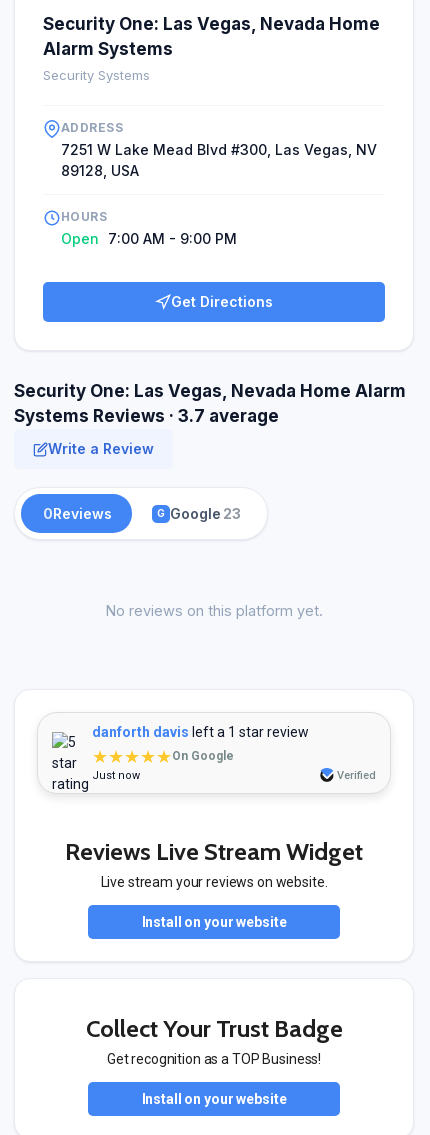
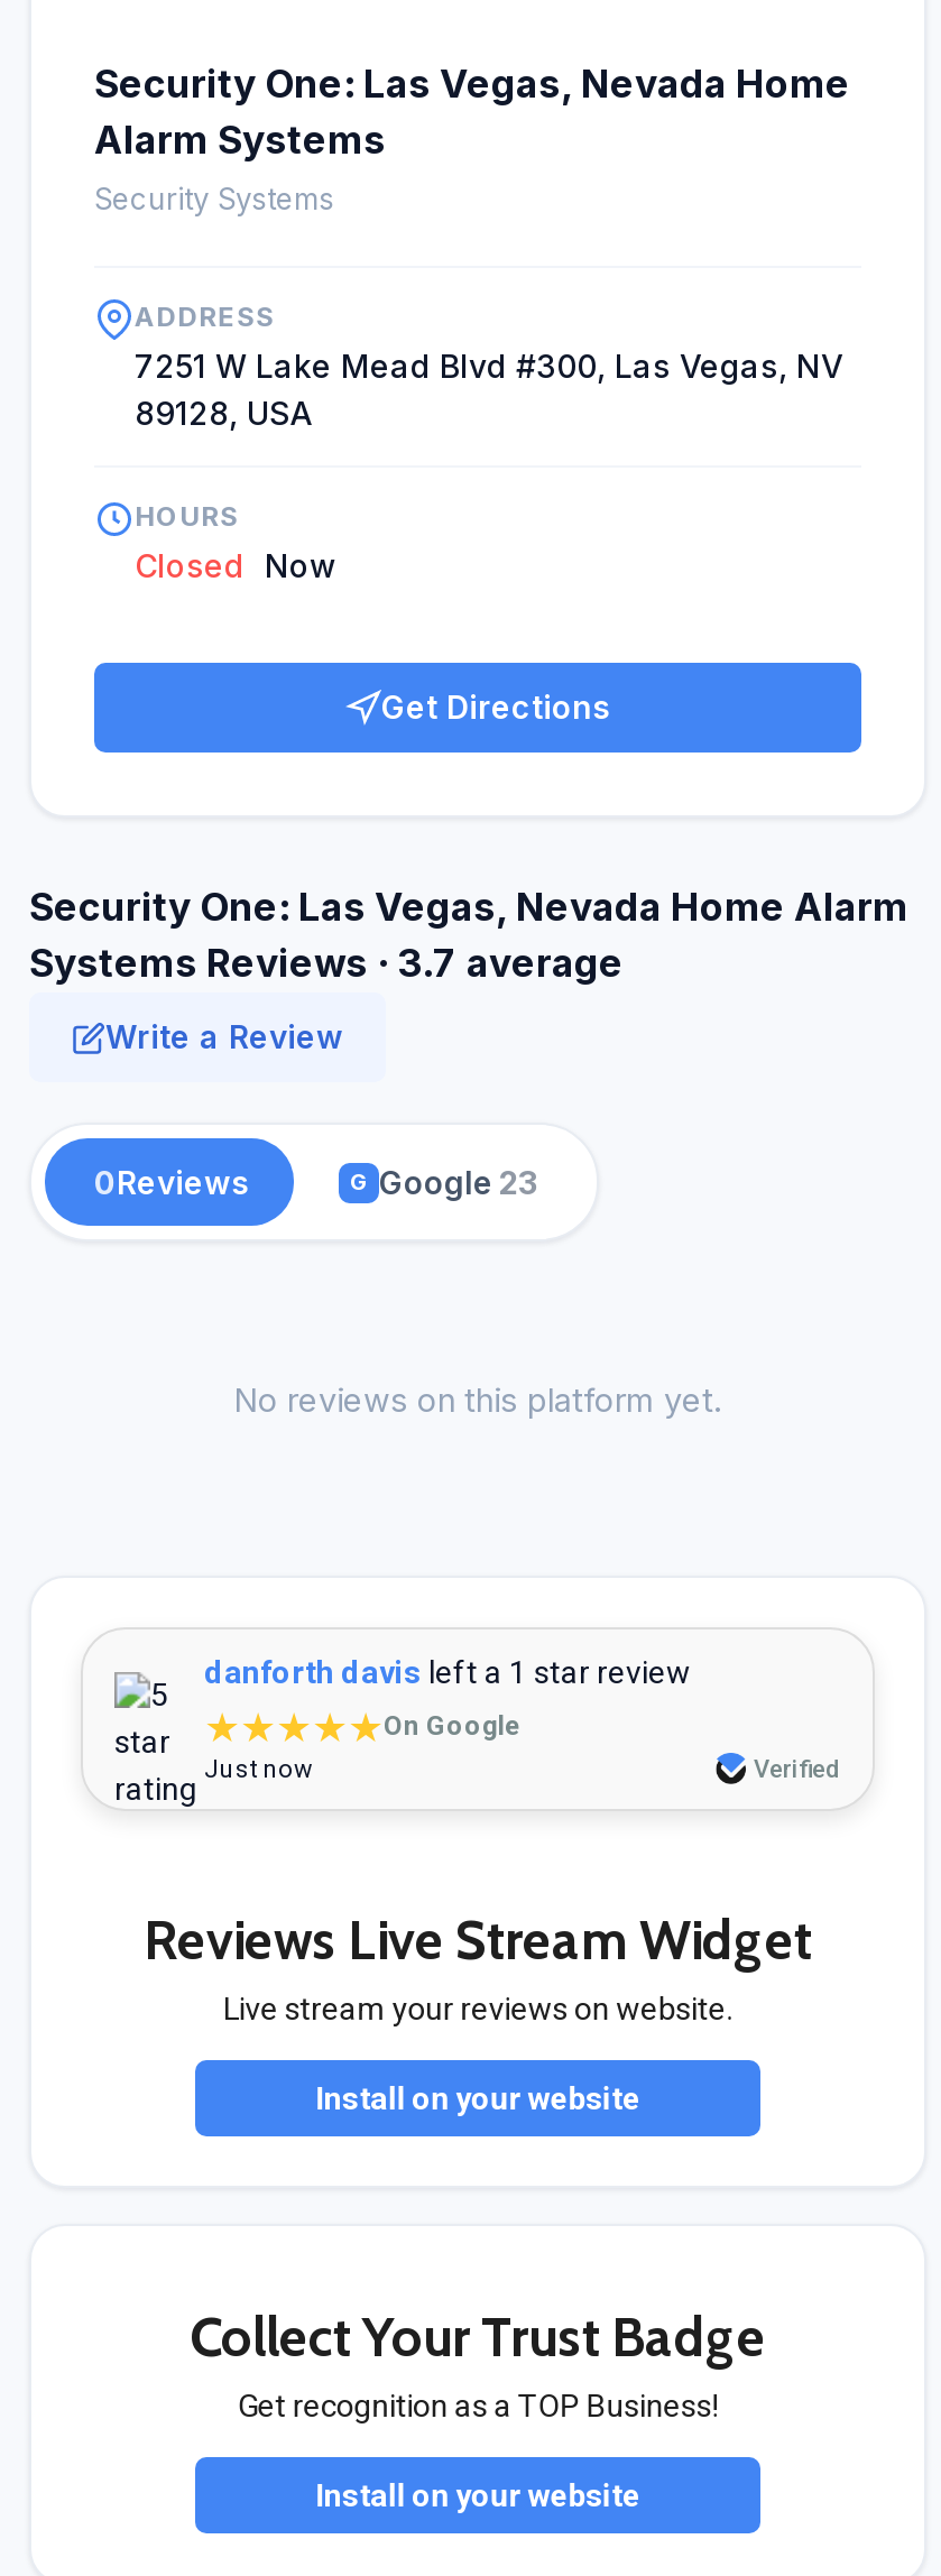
[61,230,237,247] Open 7:00 AM - 9:00 PM -> [135,546,336,584] Closed Now

